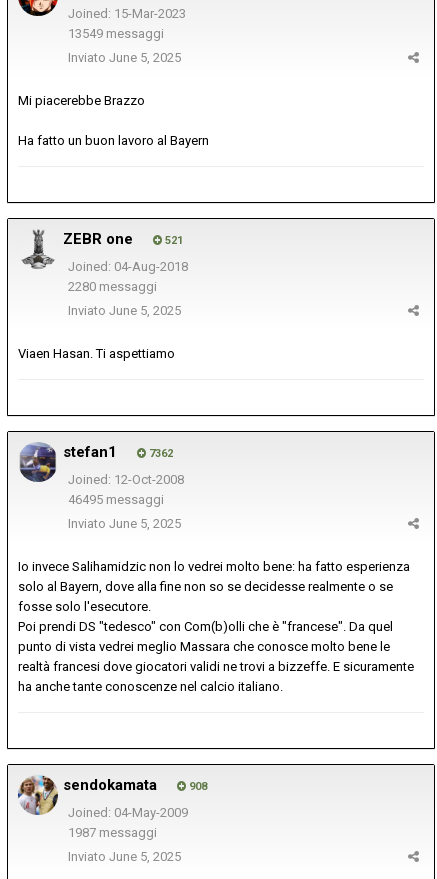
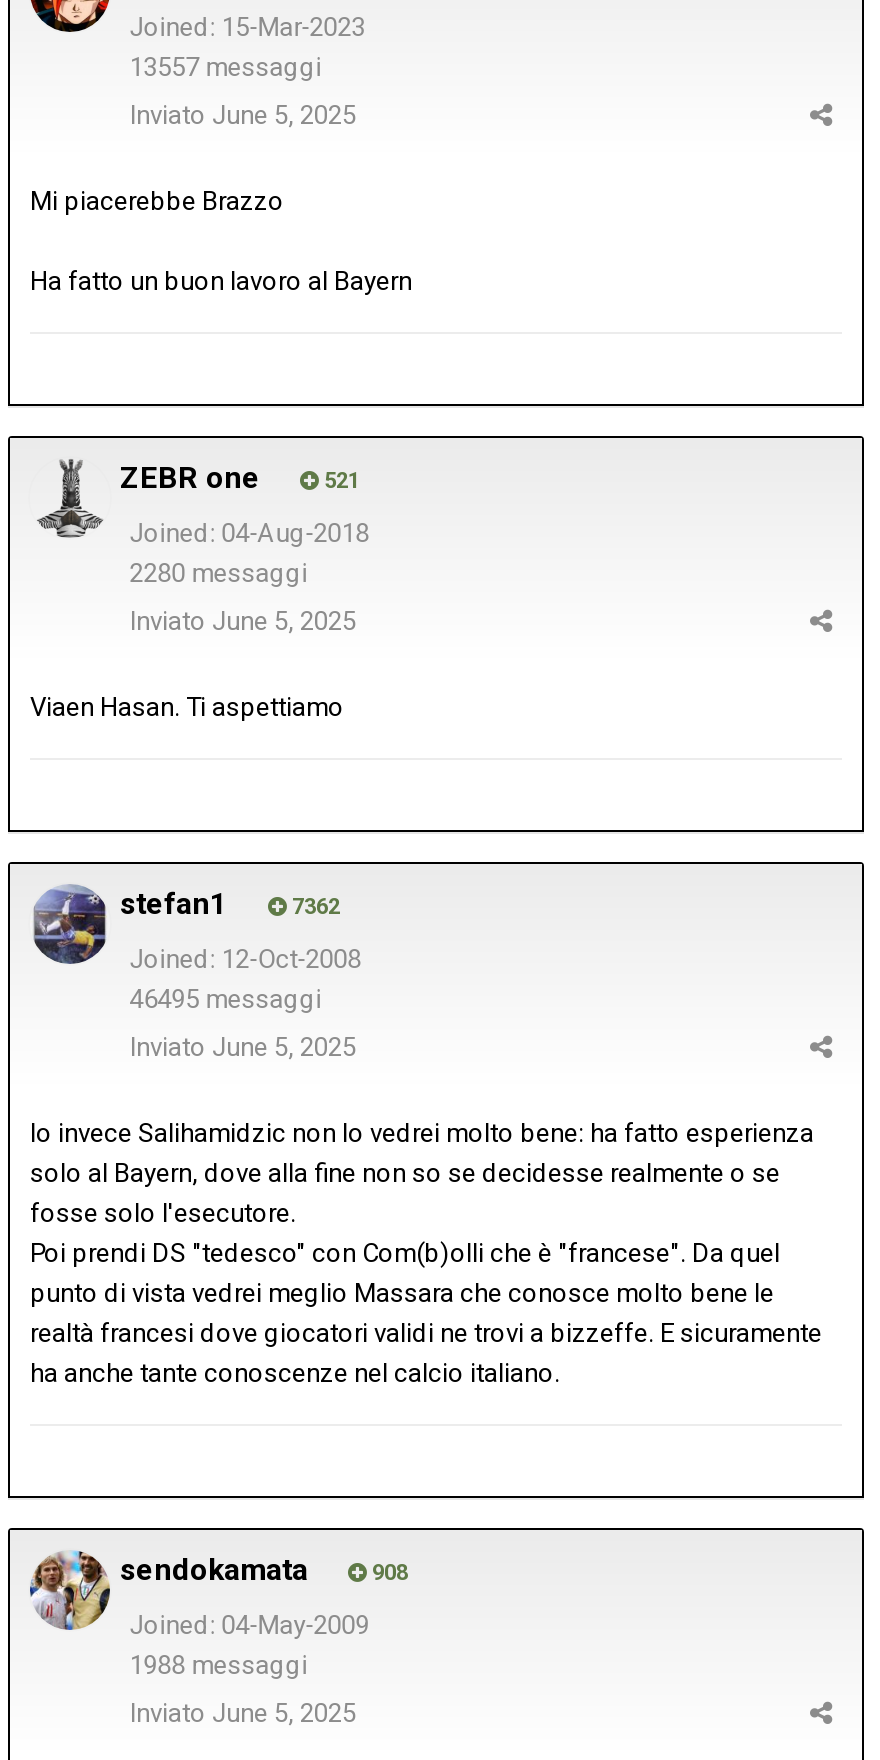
[68,26,164,41] 13549 messaggi -> [130,52,322,82] 13557 messaggi
[68,825,157,840] 1987 messaggi -> [130,1650,308,1680] 1988 messaggi

